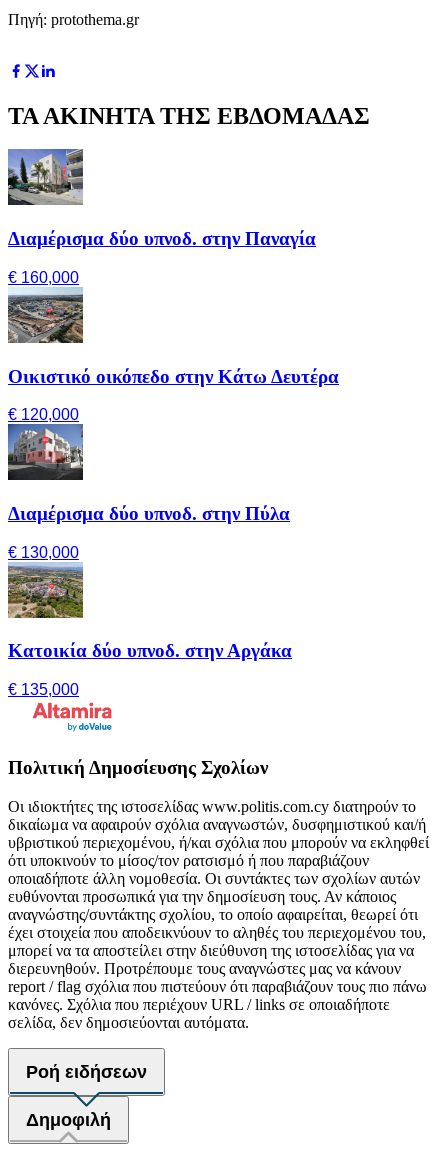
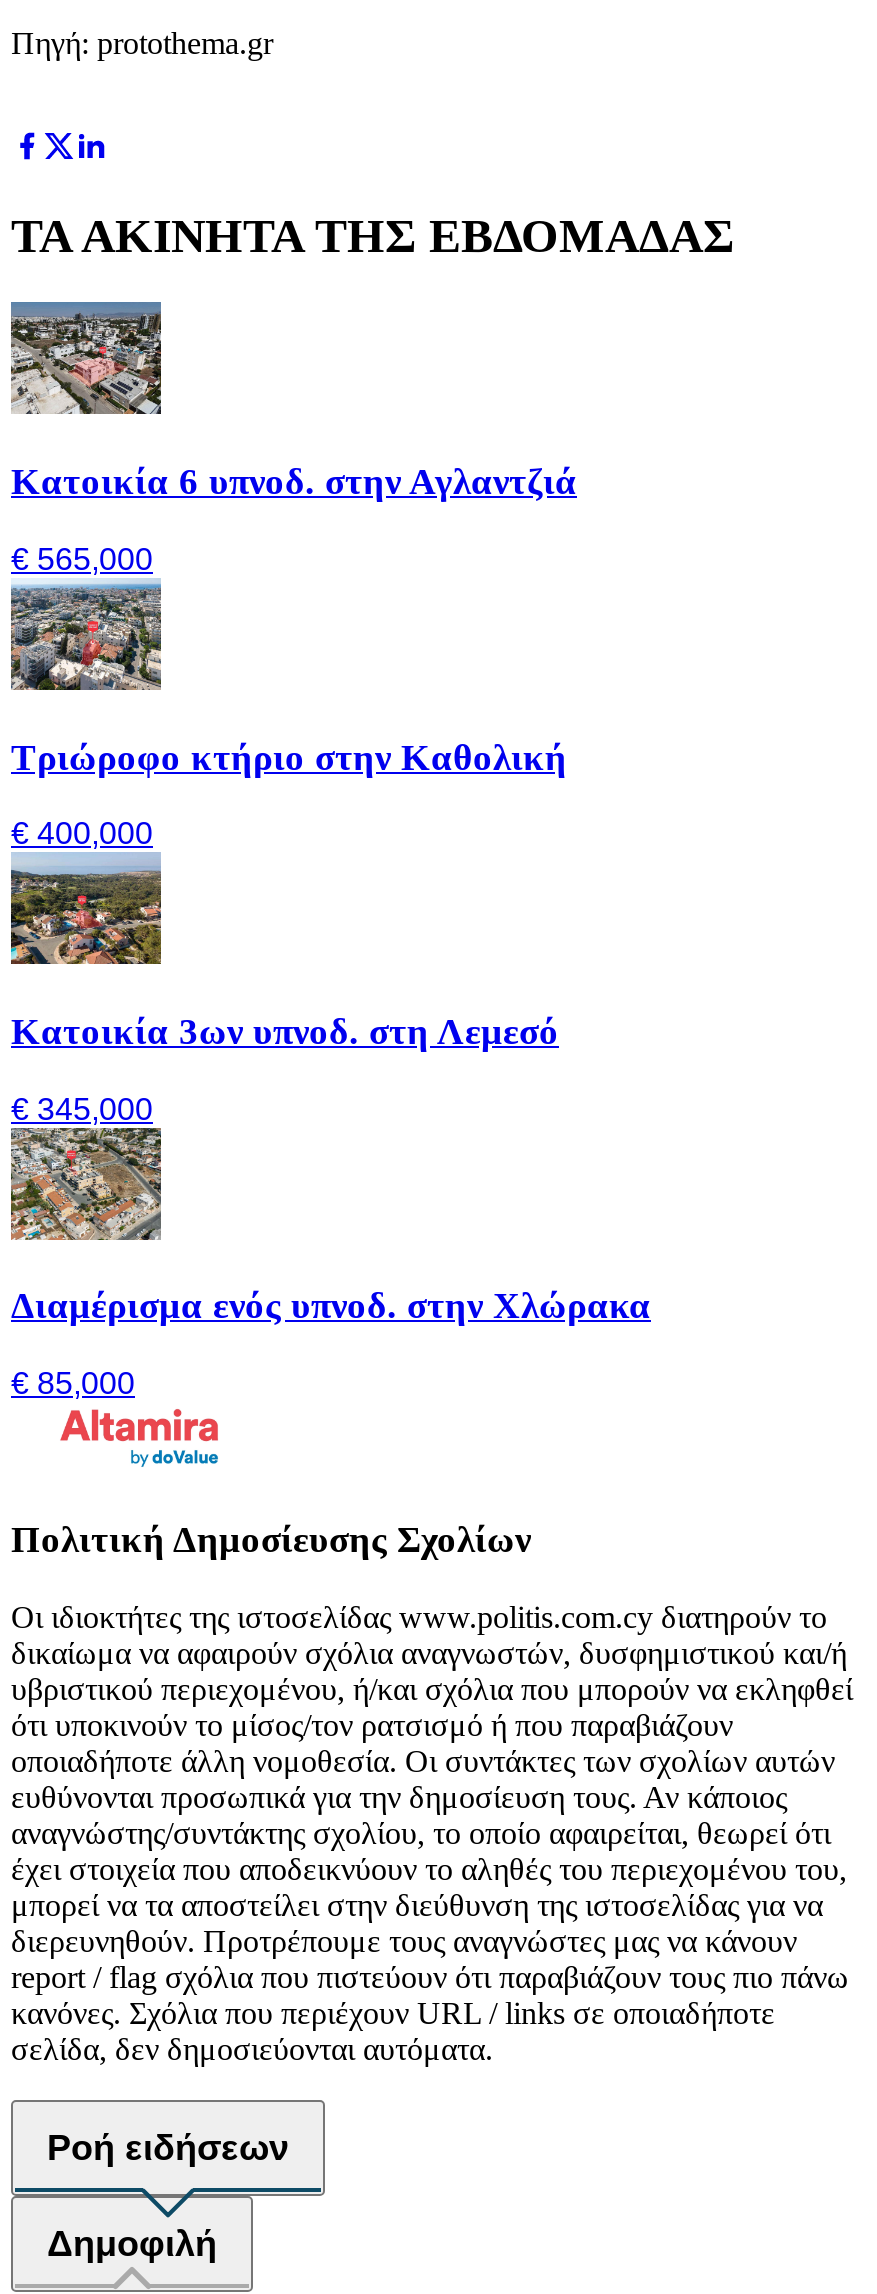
[7,149,316,249] [image] | Διαμέρισμα δύο υπνοδ. στην Παναγία -> [9,302,577,502] [image] | Κατοικία 6 υπνοδ. στην Αγλαντζιά
[8,269,79,286] € 160,000 -> [11,542,153,576] € 565,000
[8,293,339,387] [image] | Οικιστικό οικόπεδο στην Κάτω Δευτέρα -> [9,590,567,777] [image] | Τριώροφο κτήριο στην Καθολική
[8,406,79,423] € 120,000 -> [11,817,153,851] € 400,000
[7,431,290,524] [image] | Διαμέρισμα δύο υπνοδ. στην Πύλα -> [9,866,559,1052] [image] | Κατοικία 3ων υπνοδ. στη Λεμεσό
[8,544,79,561] € 130,000 -> [11,1092,153,1126] € 345,000
[8,568,292,661] [image] | Κατοικία δύο υπνοδ. στην Αργάκα -> [11,1140,651,1327] [image] | Διαμέρισμα ενός υπνοδ. στην Χλώρακα
[8,681,79,698] € 135,000 -> [11,1366,135,1400] € 85,000

